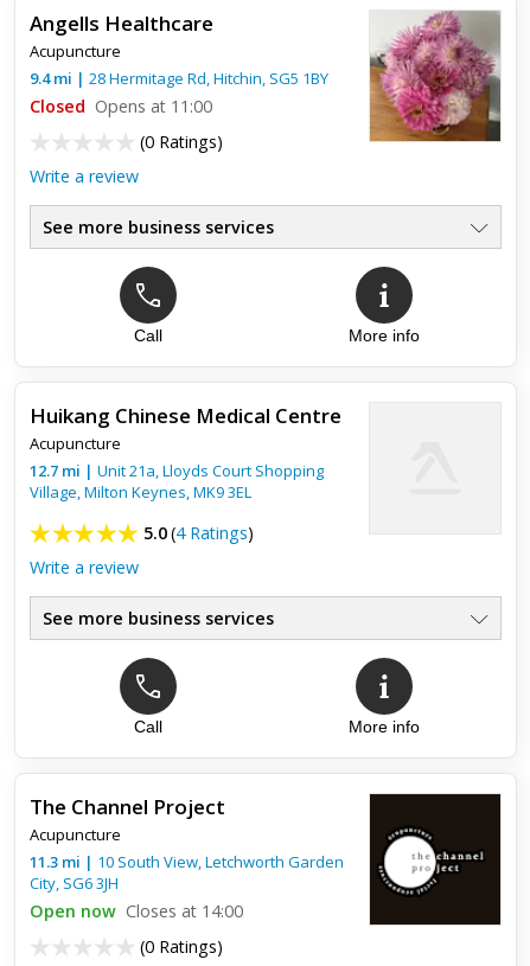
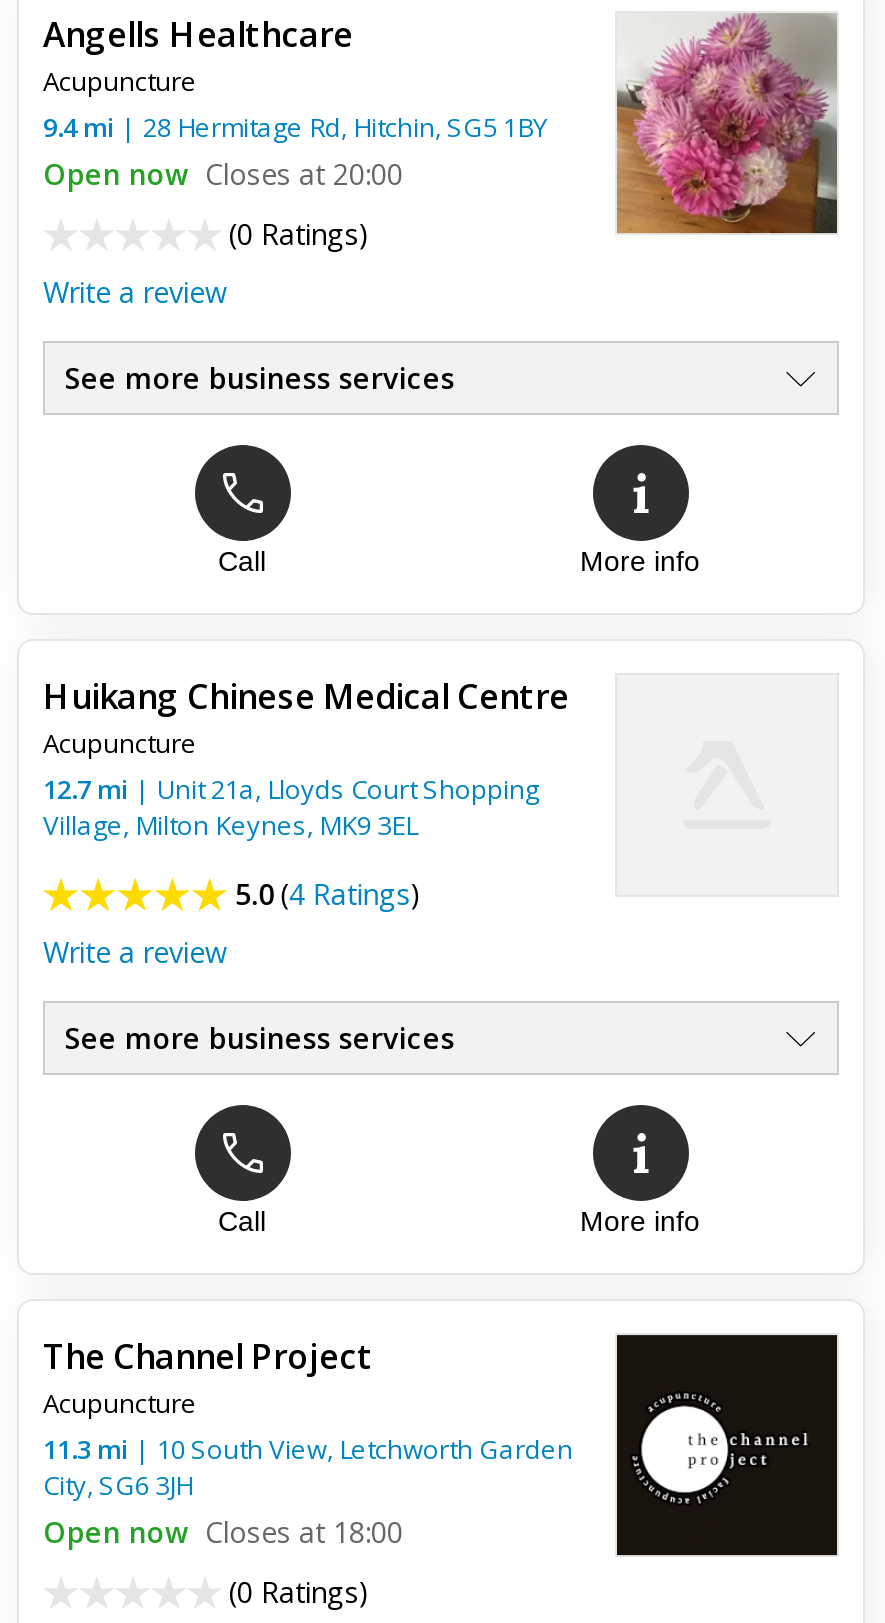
[30,95,212,117] Closed Opens at 11:00 -> [43,155,403,193] Open now Closes at 20:00
[30,900,243,922] Open now Closes at 14:00 -> [43,1513,403,1551] Open now Closes at 18:00

